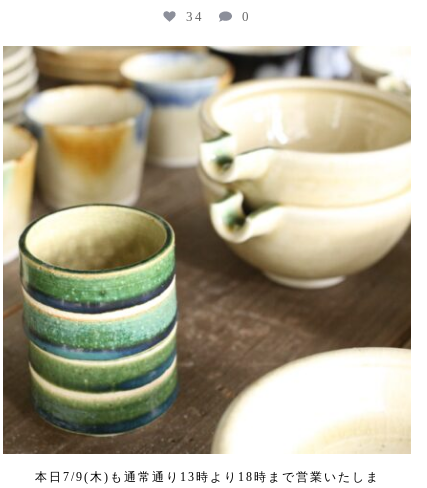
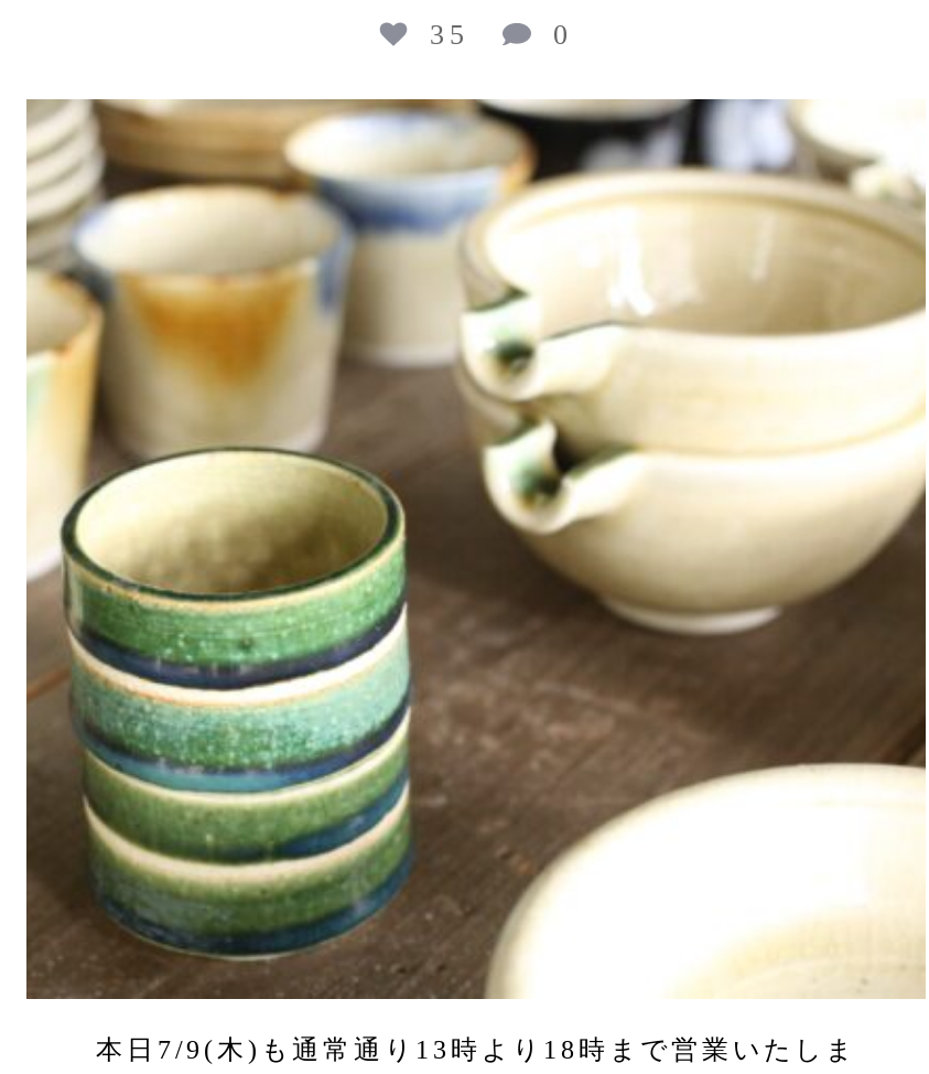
[186,9,209,24] 34 -> [430,18,480,51] 35

